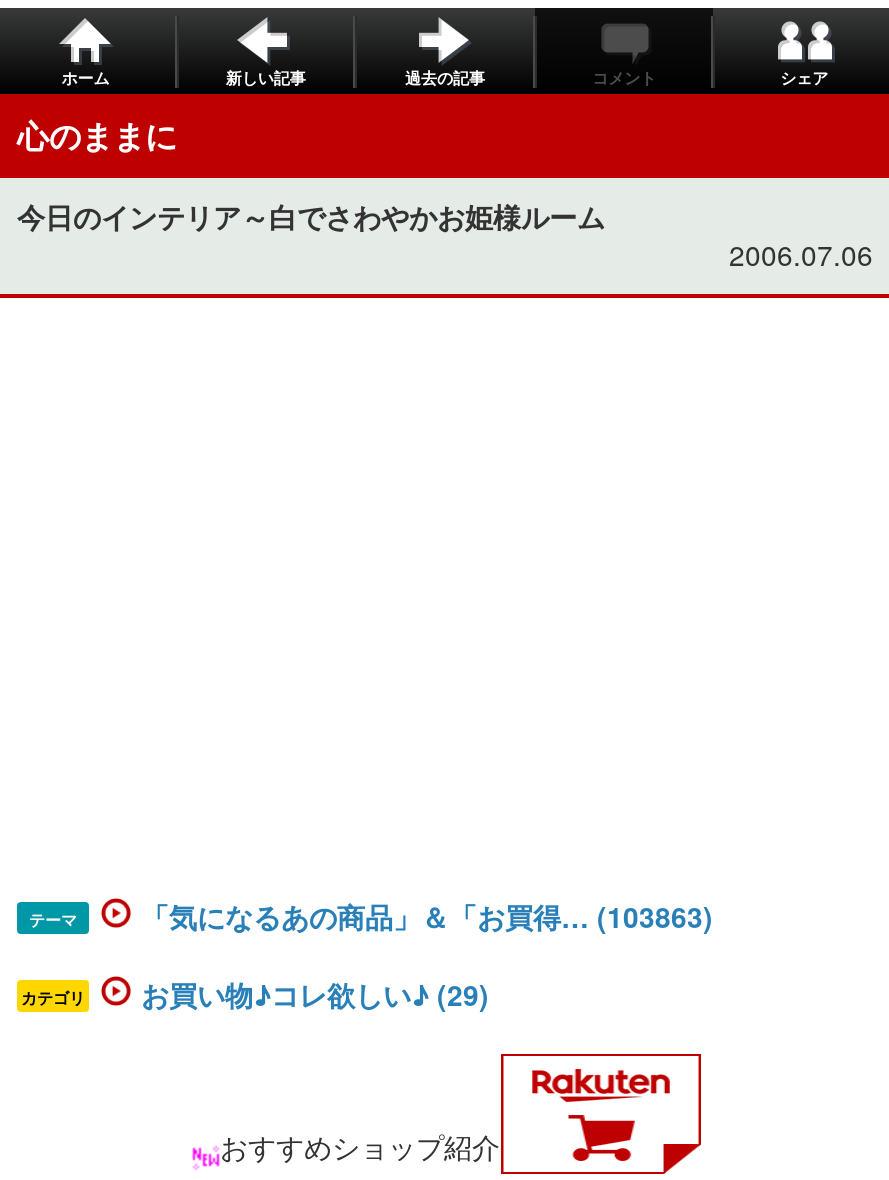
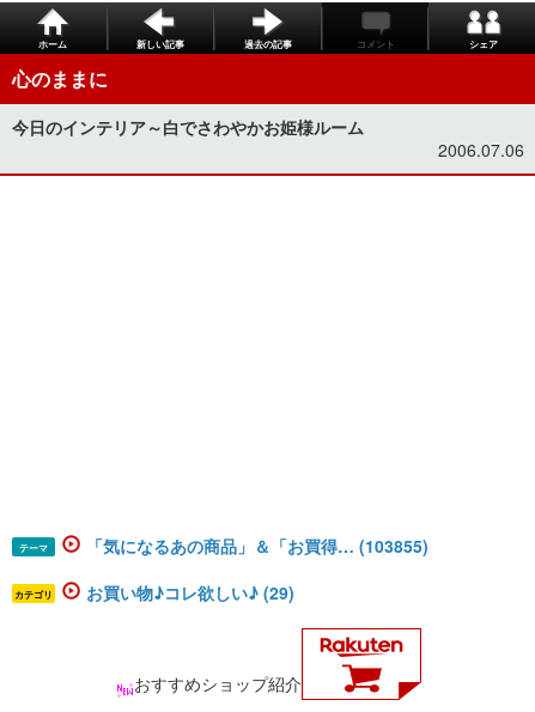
[141,896,713,936] 「気になるあの商品」＆「お買得… (103863) -> [86,533,428,557] 「気になるあの商品」＆「お買得… (103855)

